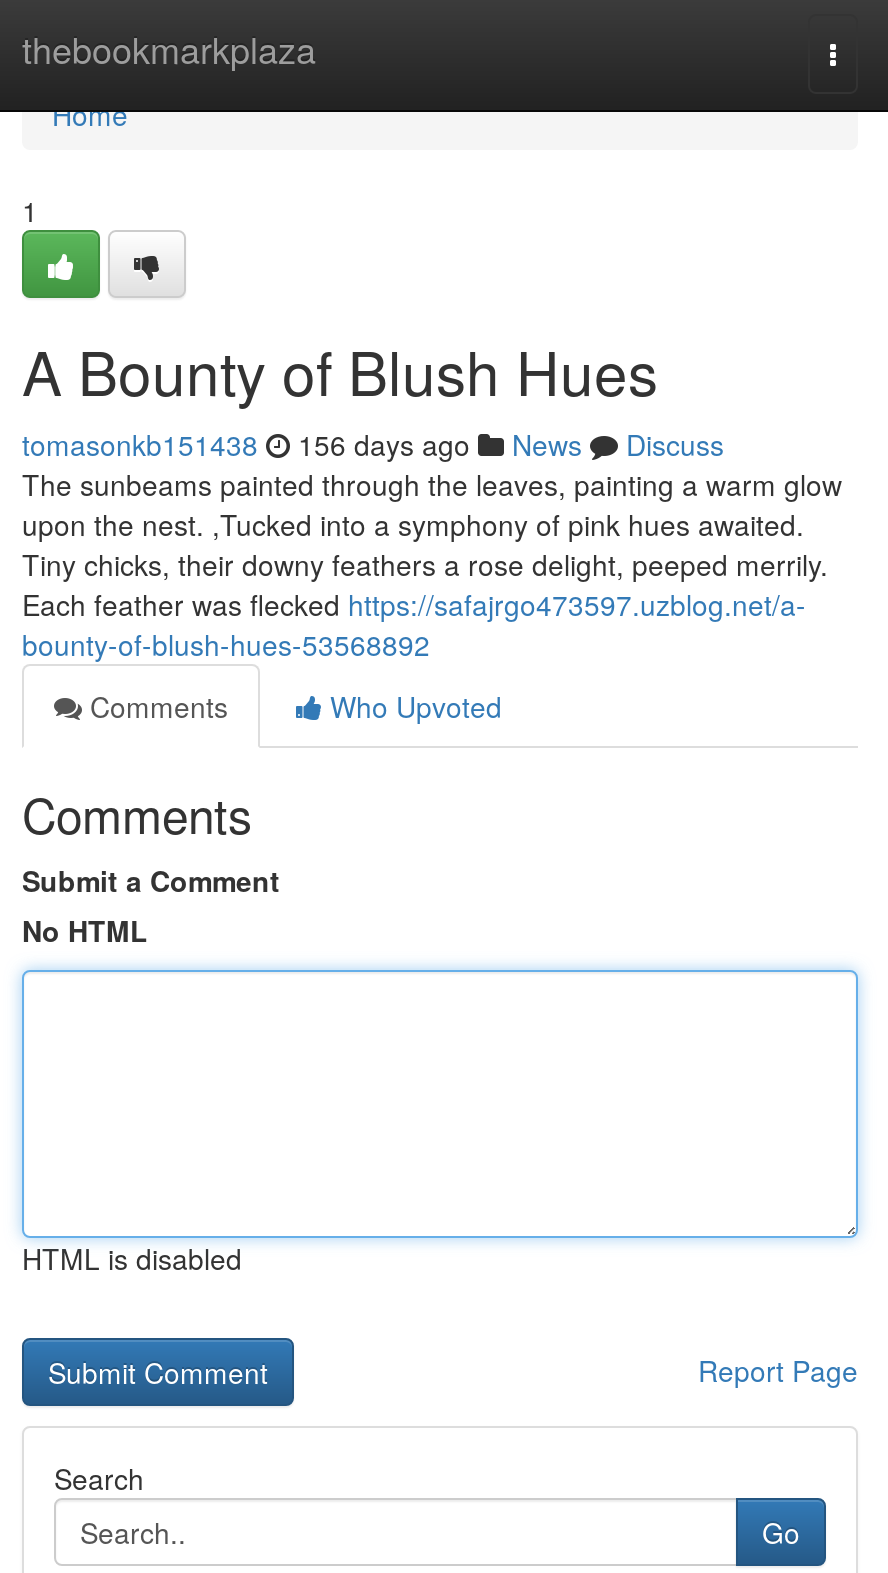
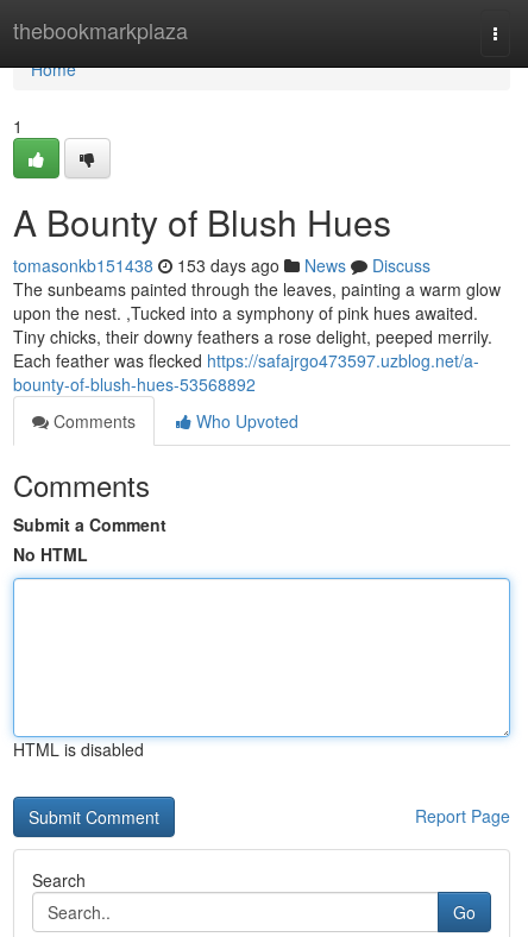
[22,424,724,464] tomasonkb151438 156 days ago News Discuss -> [13,253,430,277] tomasonkb151438 153 days ago News Discuss

